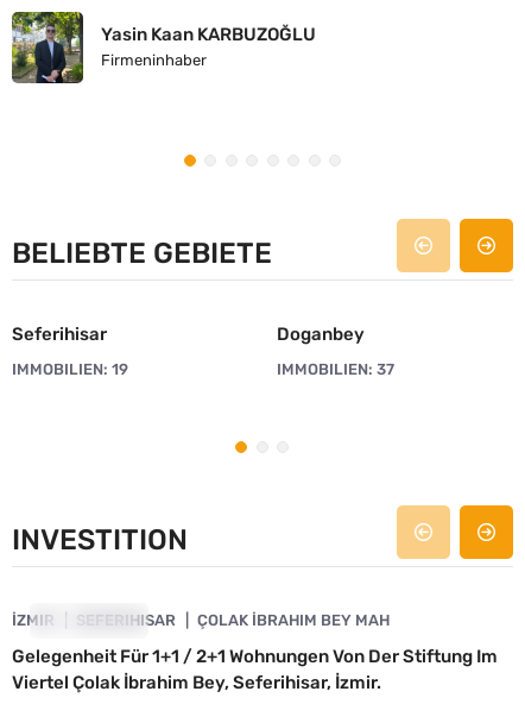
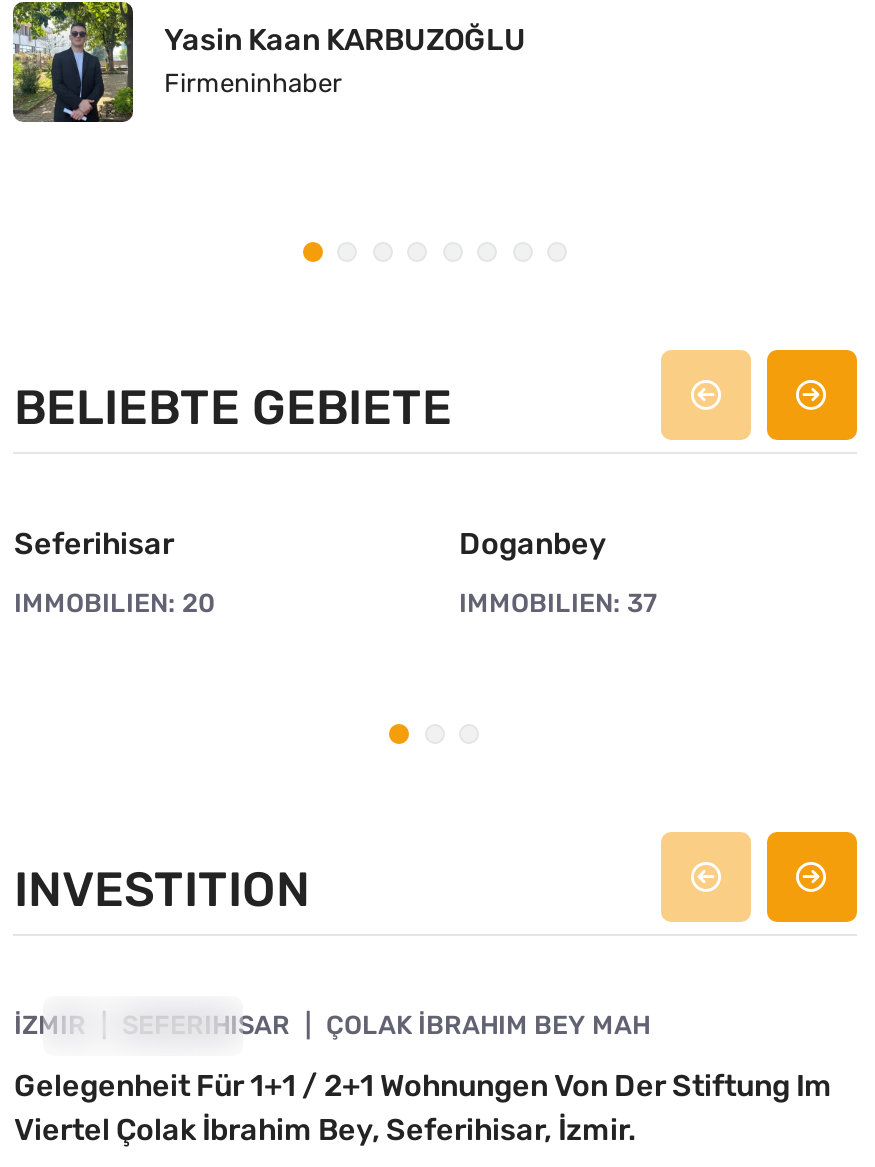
[12,360,129,378] IMMOBILIEN: 19 -> [14,588,216,618] IMMOBILIEN: 20

